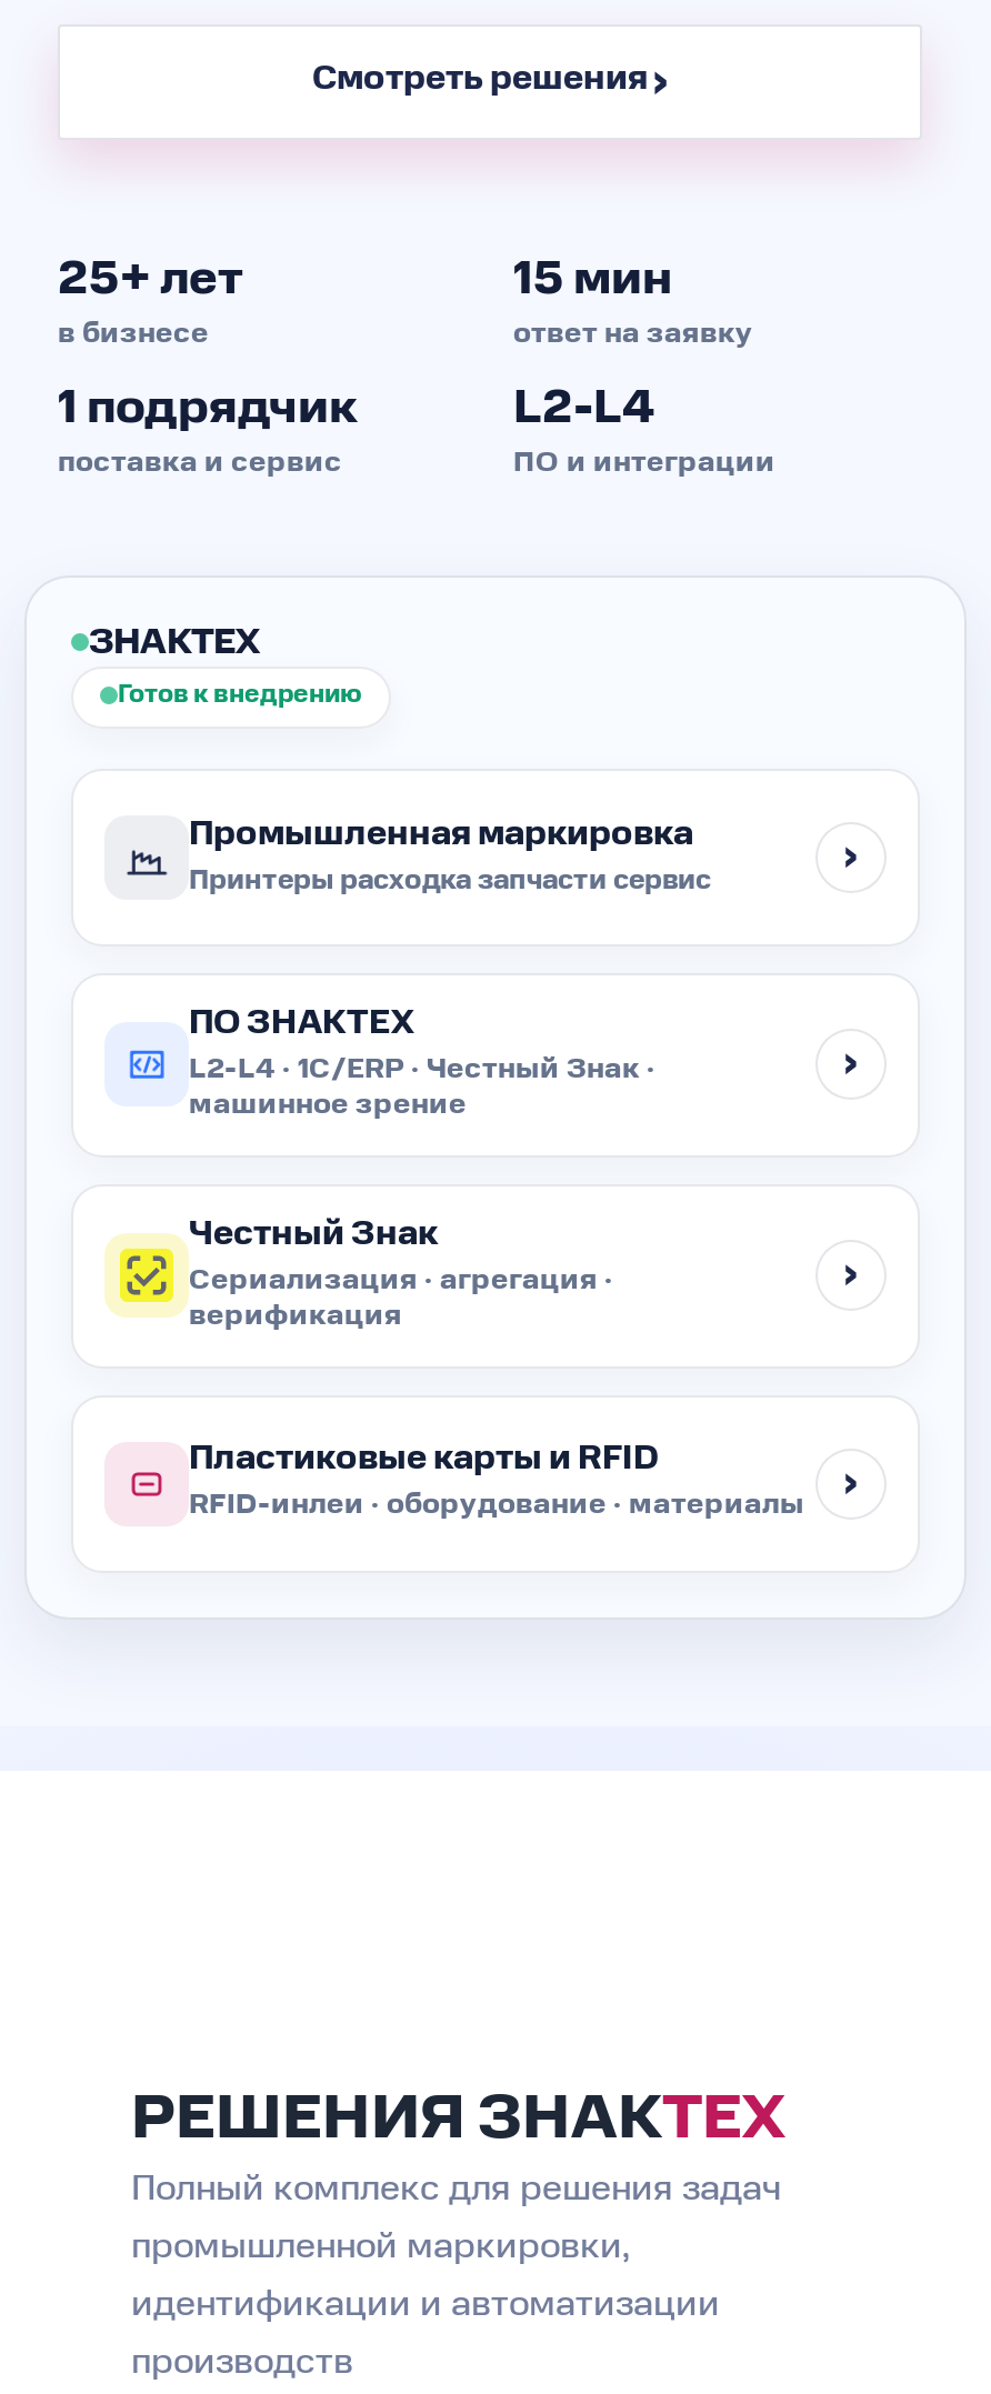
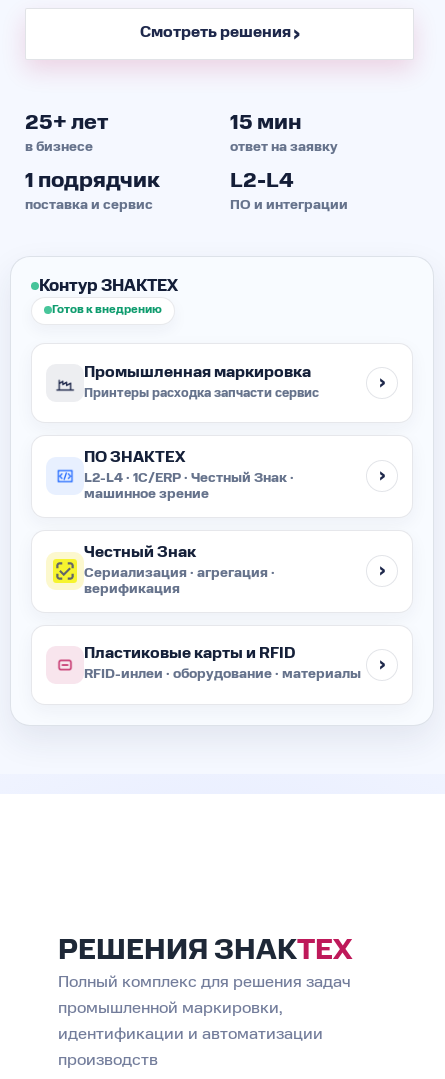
[89,626,260,661] ЗНАКТЕХ -> [39,279,178,295] Контур ЗНАКТЕХ

